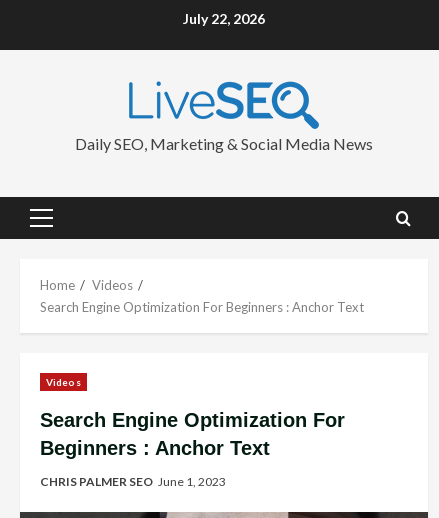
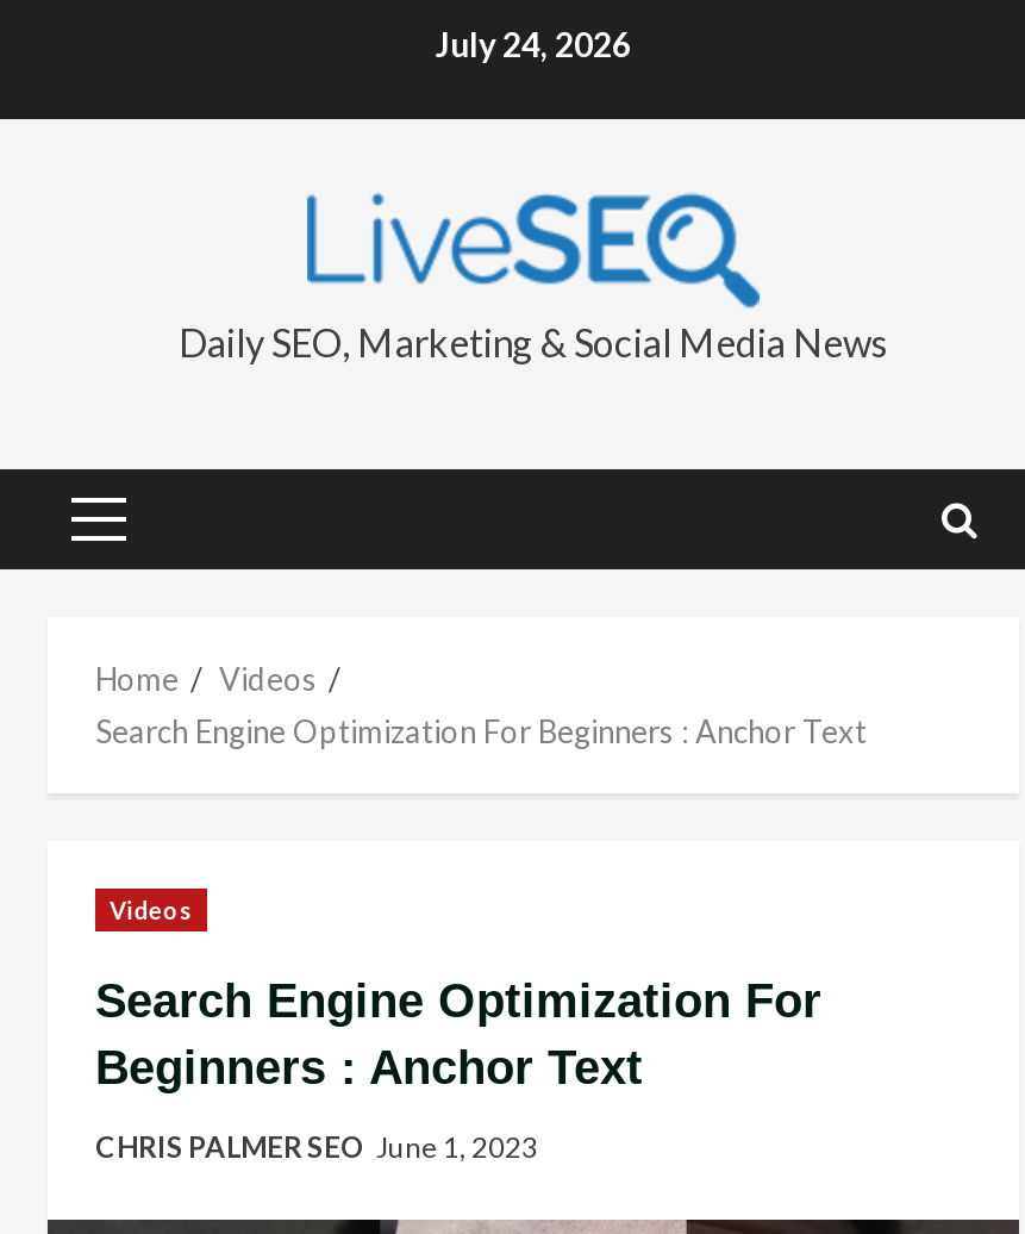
[183,9,265,26] July 22, 2026 -> [436,23,631,63] July 24, 2026

